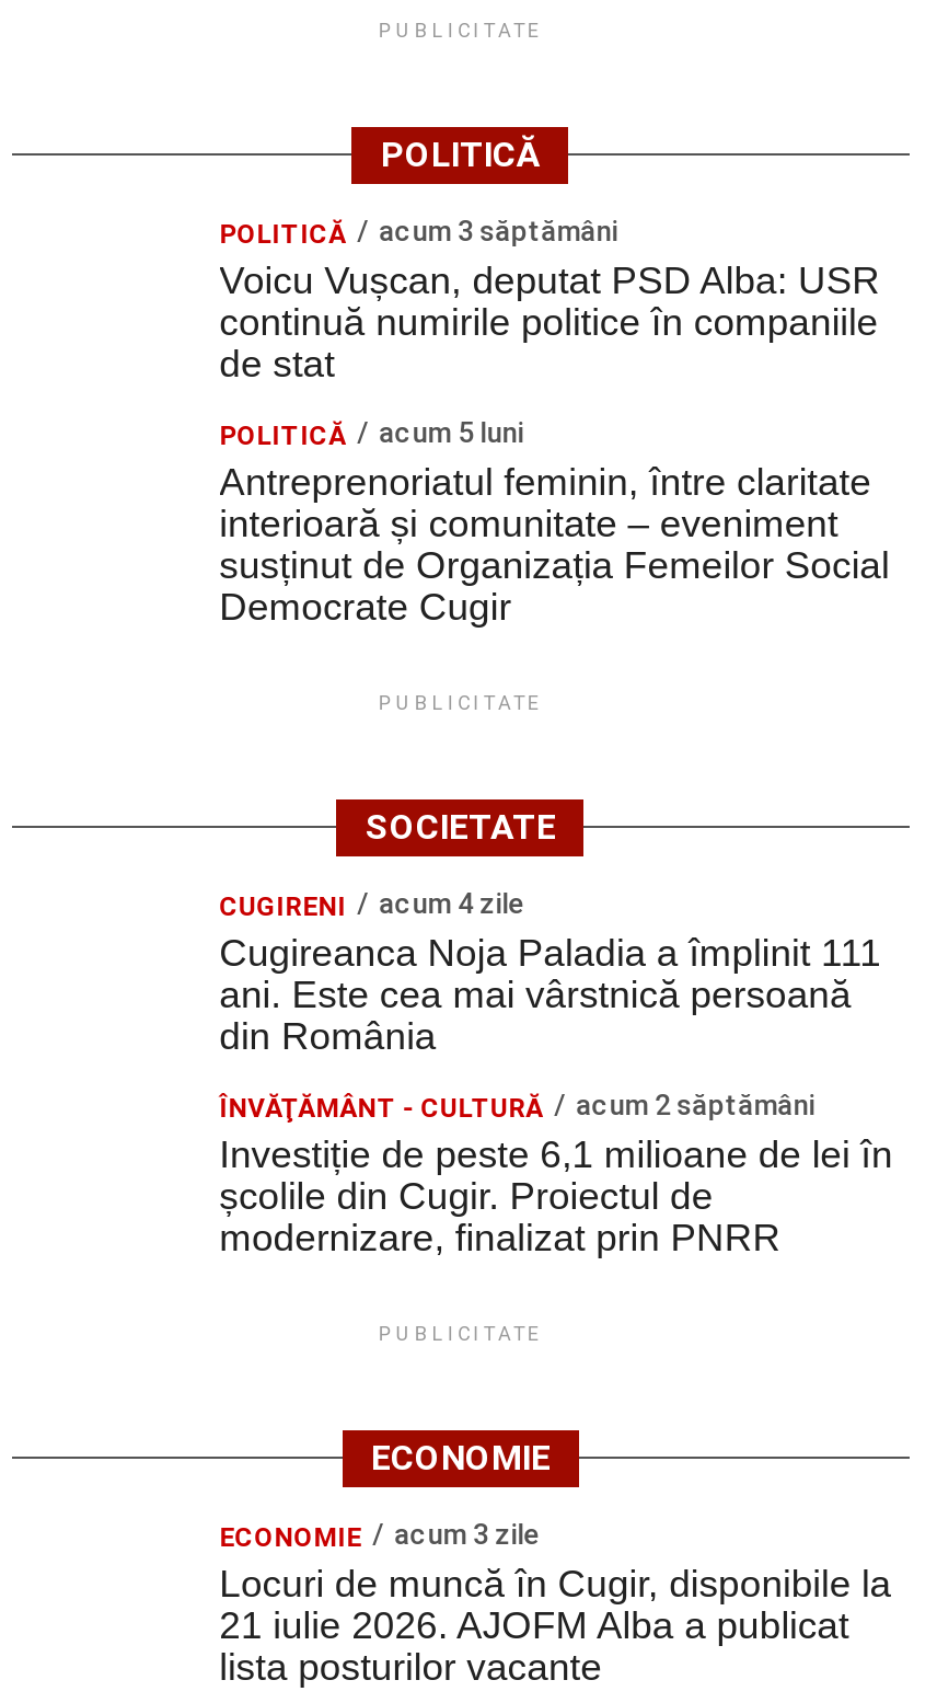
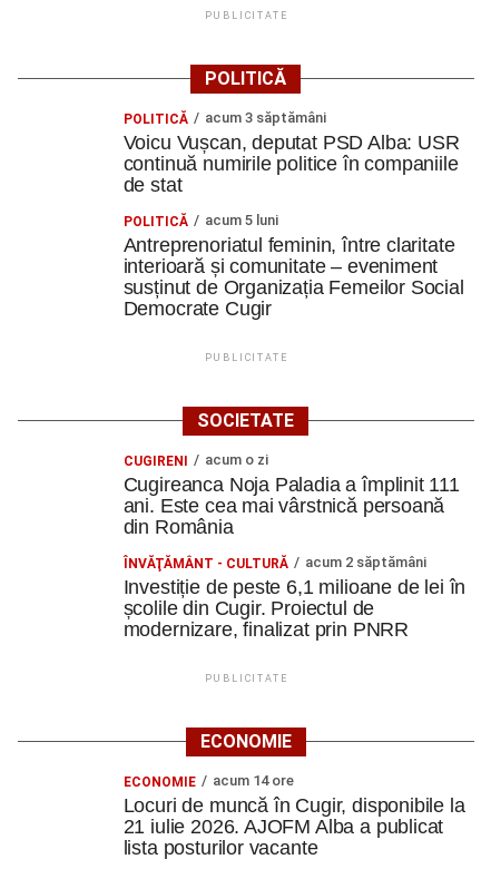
[379,887,524,920] acum 4 zile -> [205,451,268,468] acum o zi
[219,1518,539,1553] ECONOMIE acum 3 zile -> [123,772,294,790] ECONOMIE acum 14 ore

